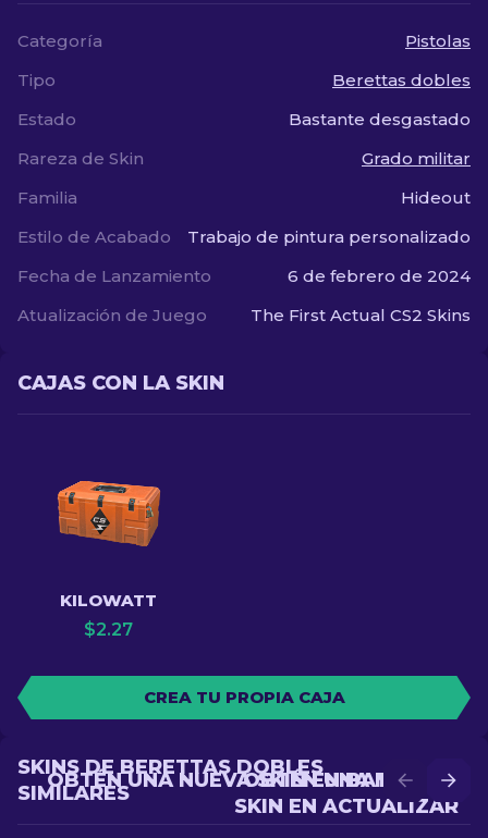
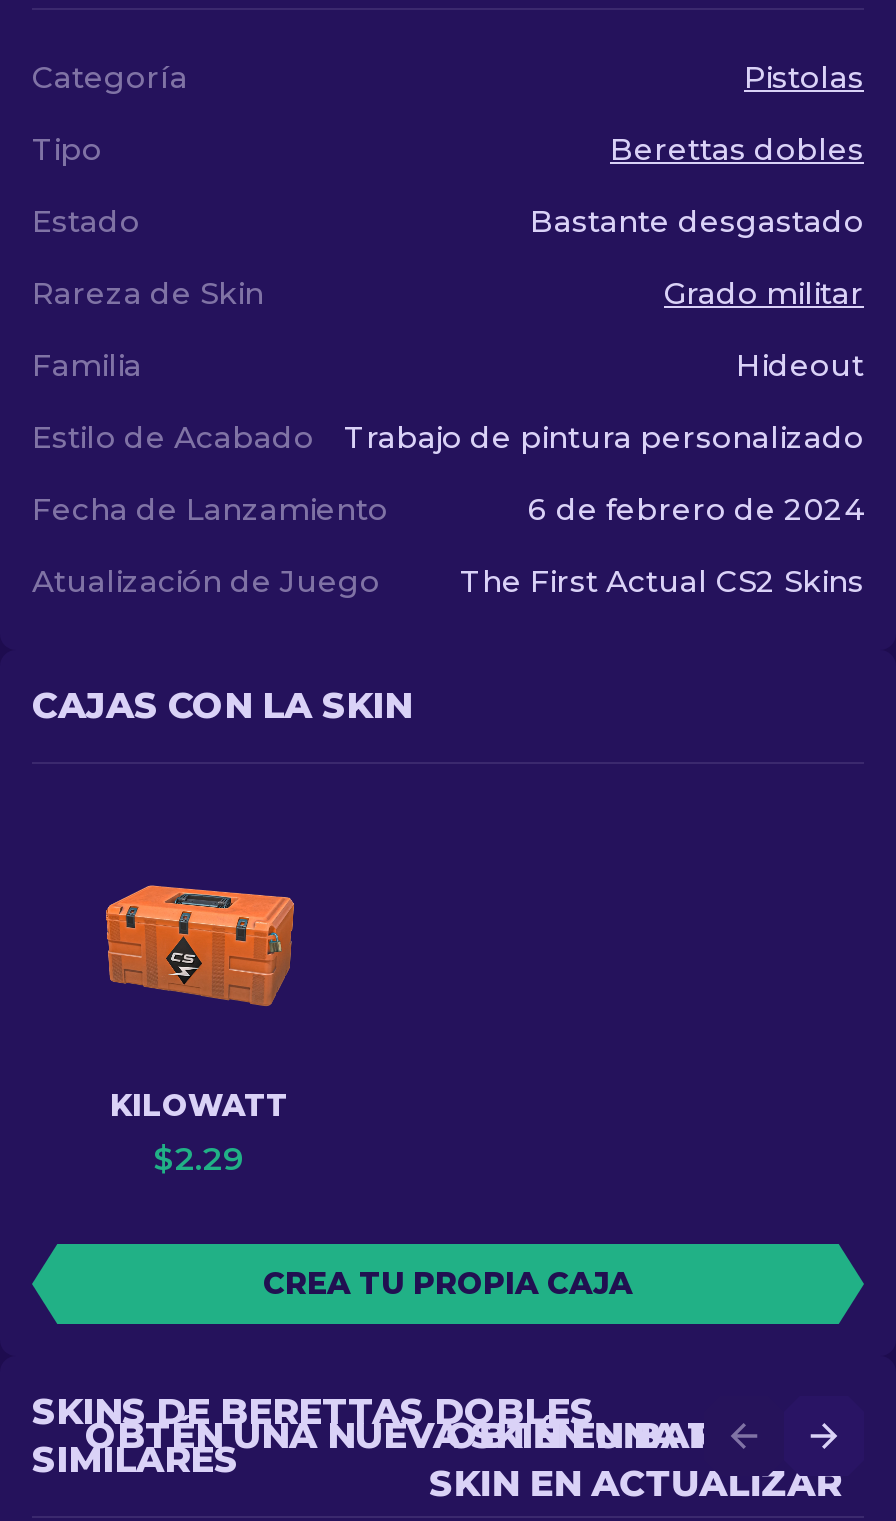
[84,619,133,640] $2.27 -> [153,1140,245,1178] $2.29

